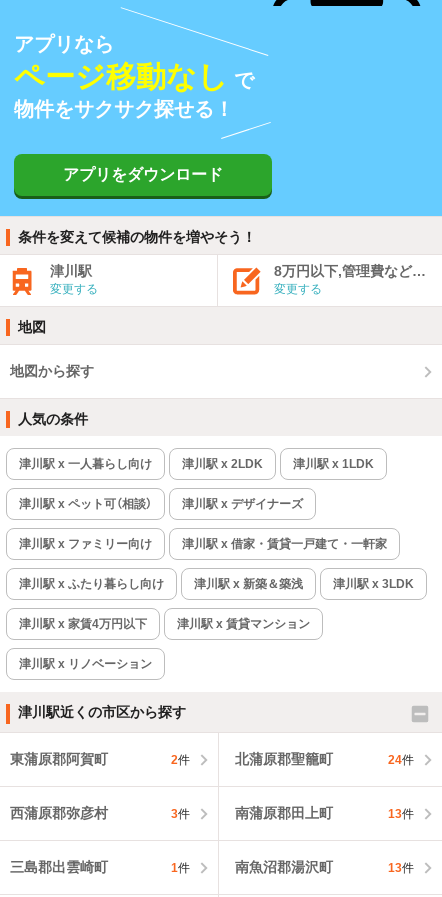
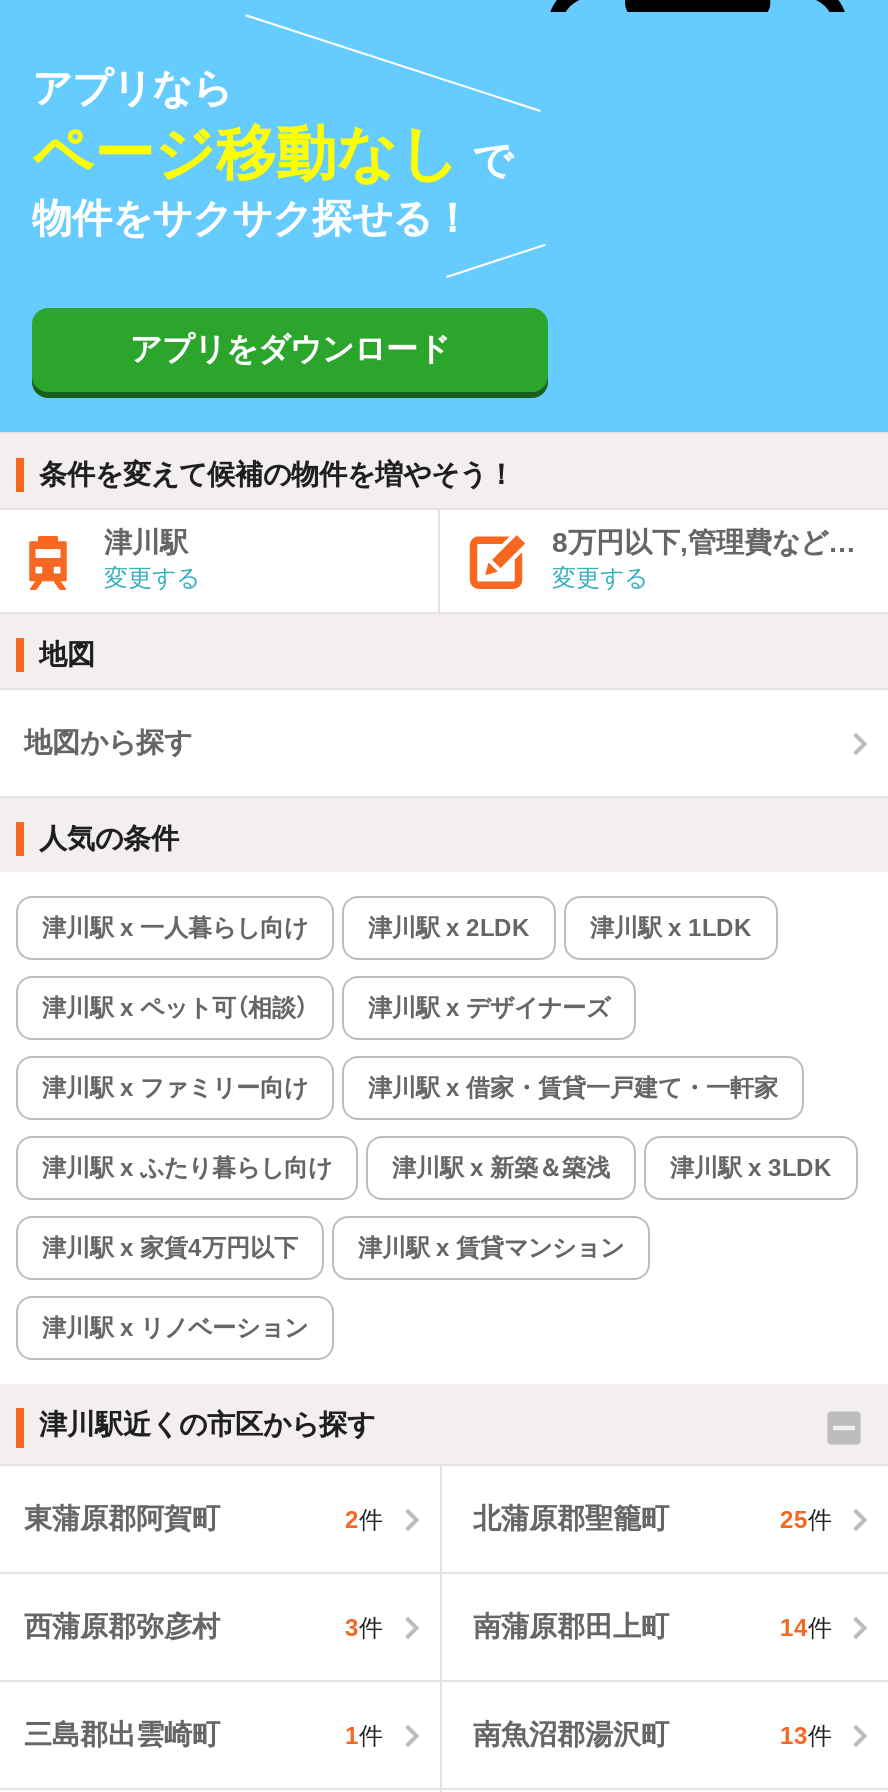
[388,753,414,767] 24件 -> [780,1505,832,1533] 25件
[388,807,414,821] 13件 -> [780,1613,832,1641] 14件

